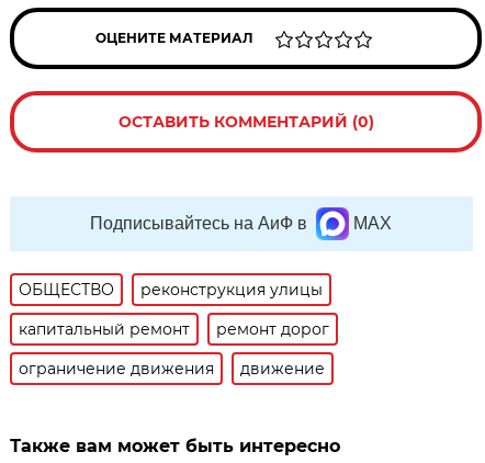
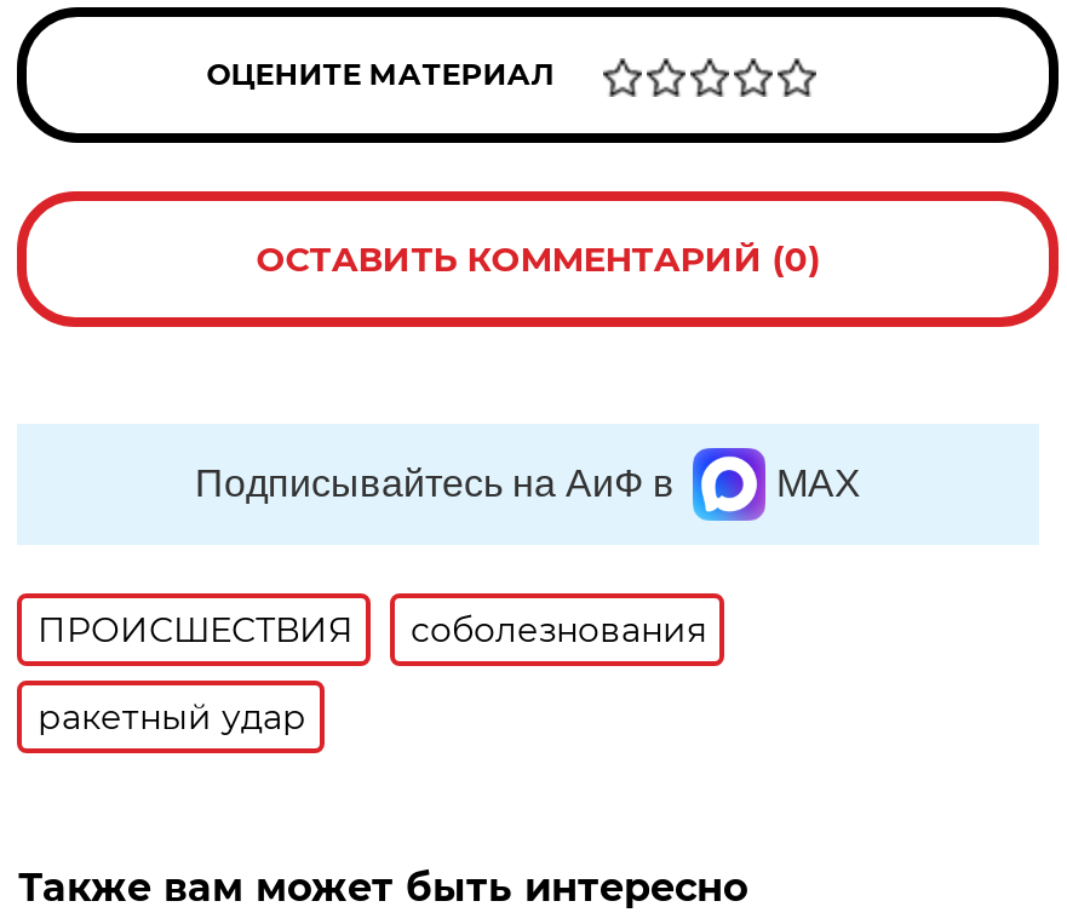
[19,280,330,379] ОБЩЕСТВО | реконструкция улицы | капитальный ремонт | ремонт дорог | ограничение движения | движение -> [37,608,706,739] ПРОИСШЕСТВИЯ | соболезнования | ракетный удар

